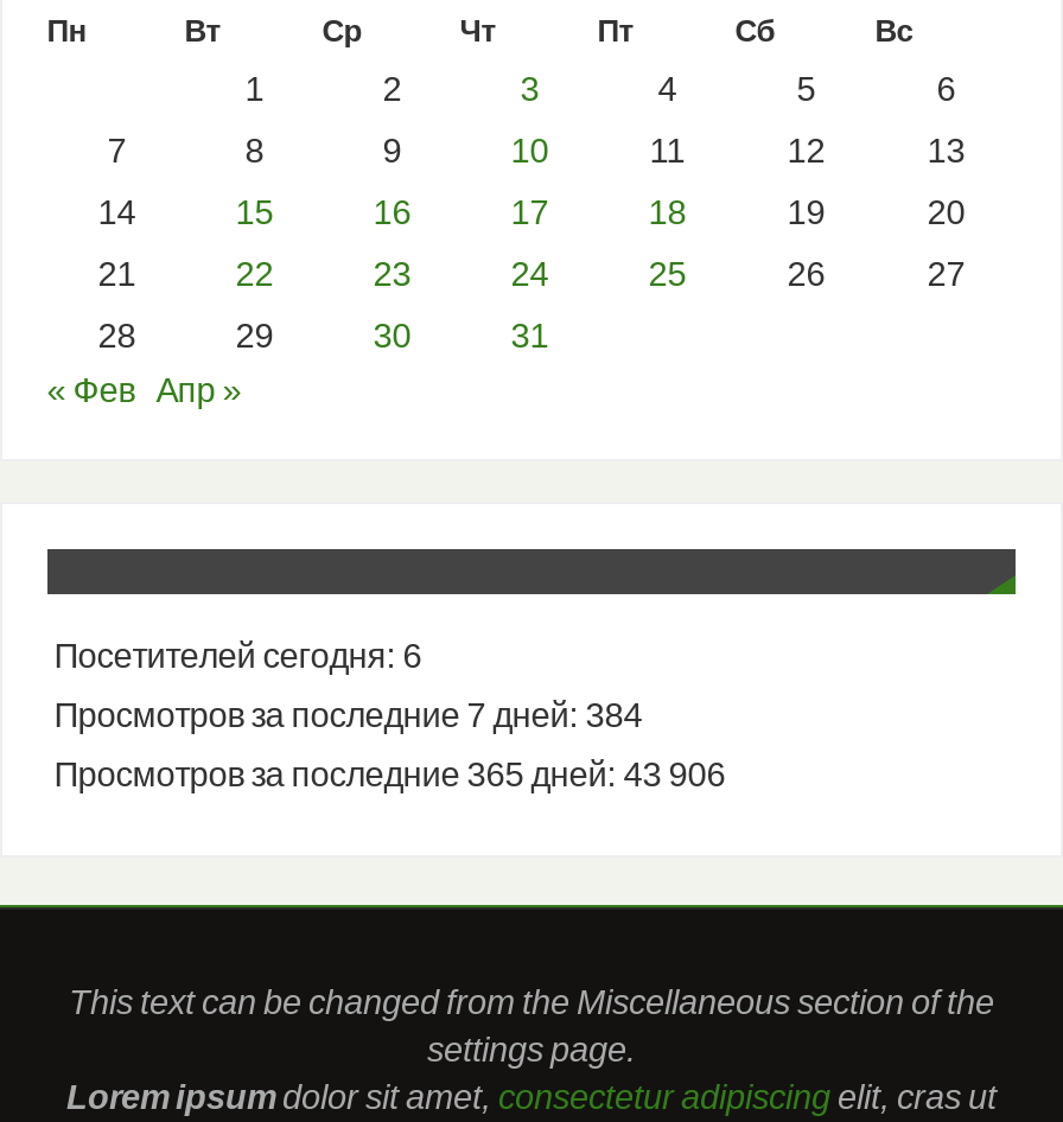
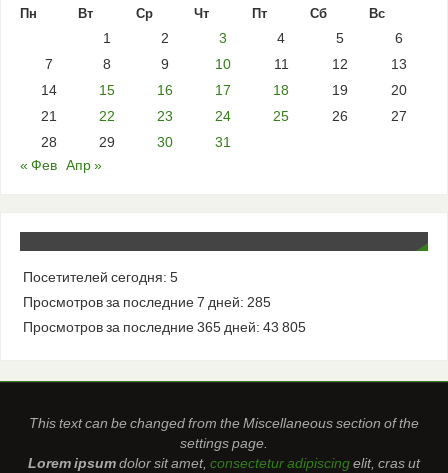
[54,637,422,675] Посетителей сегодня: 6 -> [23,269,178,285] Посетителей сегодня: 5
[54,697,642,735] Просмотров за последние 7 дней: 384 -> [23,294,271,310] Просмотров за последние 7 дней: 285
[54,756,725,794] Просмотров за последние 365 дней: 43 906 -> [23,319,306,335] Просмотров за последние 365 дней: 43 805

